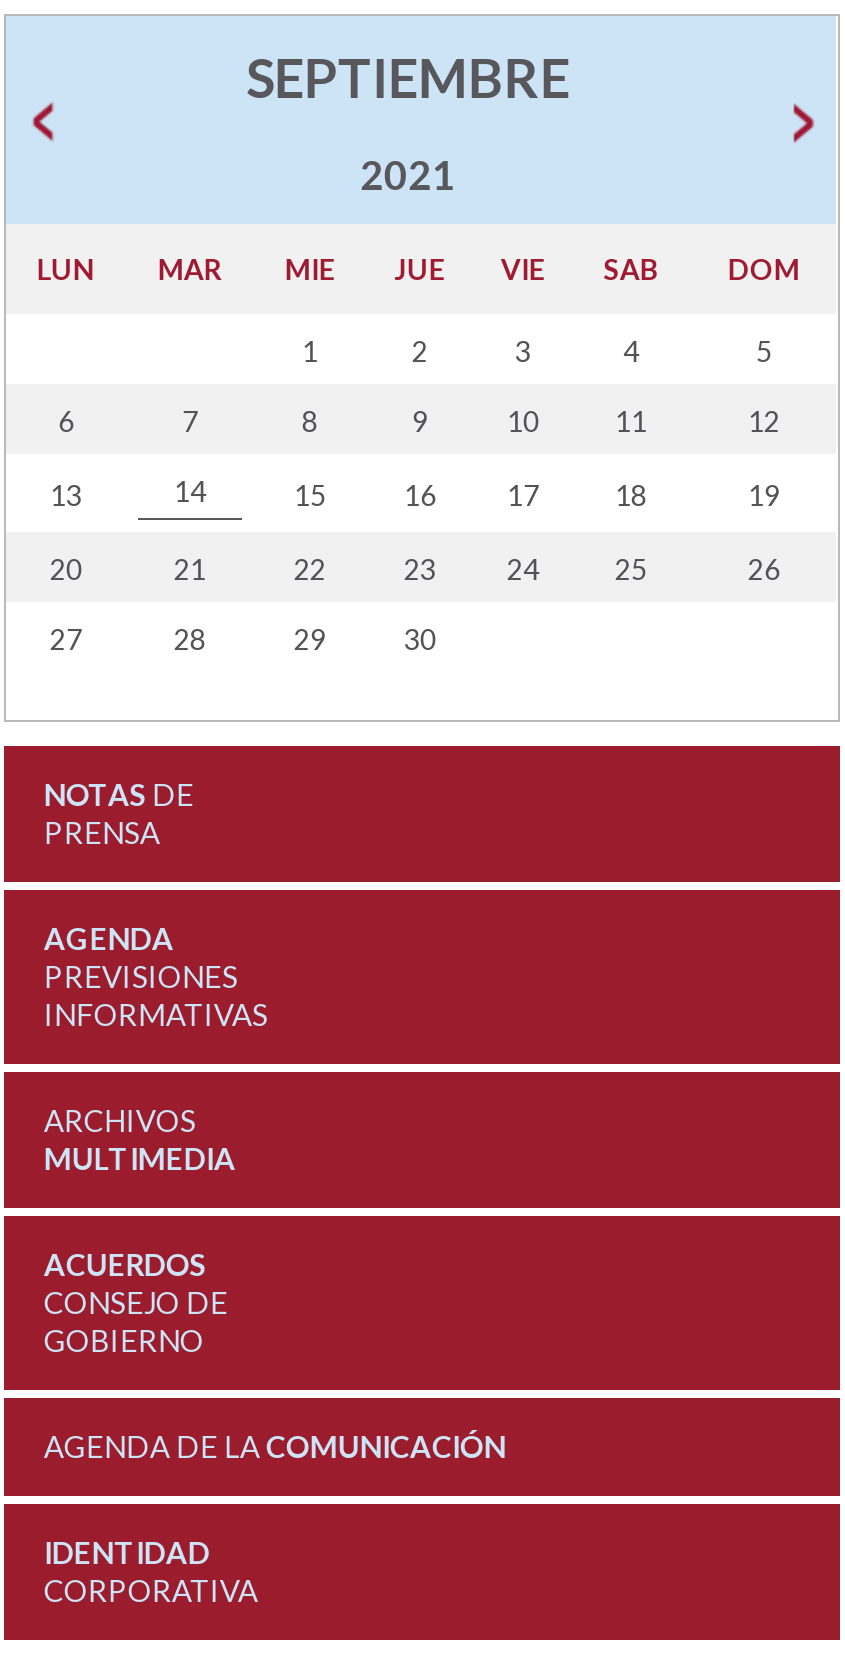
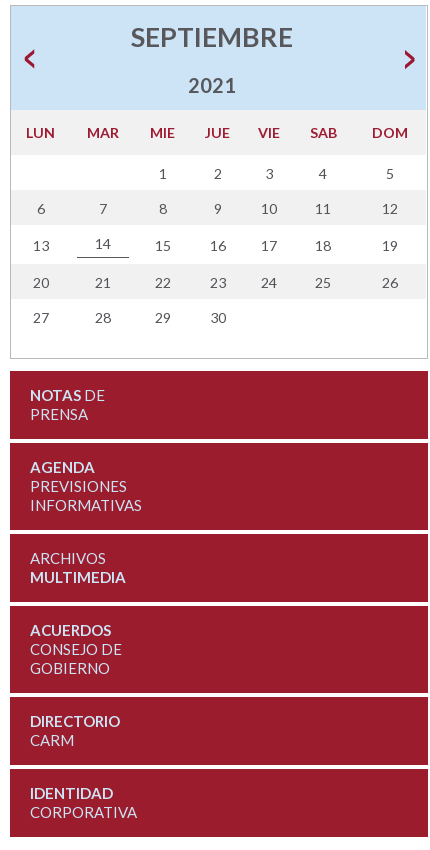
[44,1428,506,1464] AGENDA DE LA COMUNICACIÓN -> [30,712,120,749] DIRECTORIO | CARM

